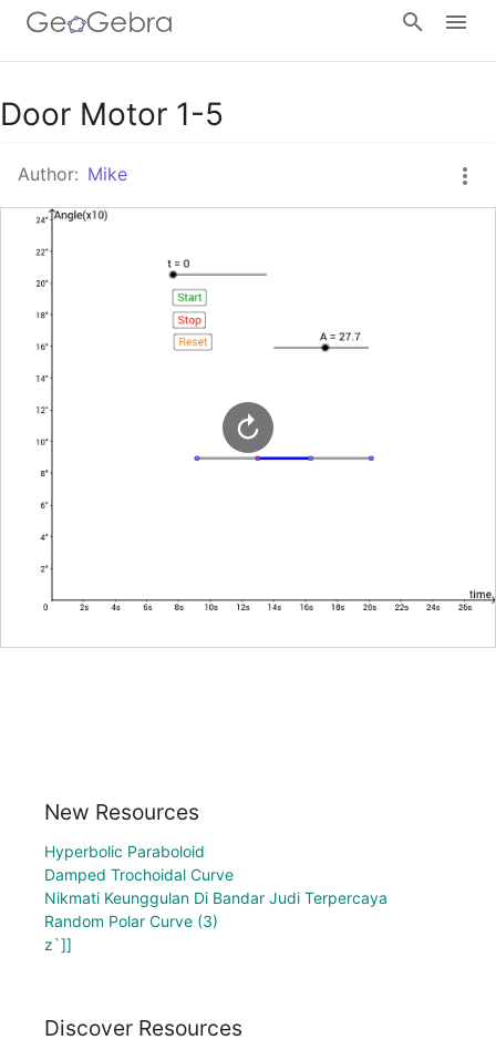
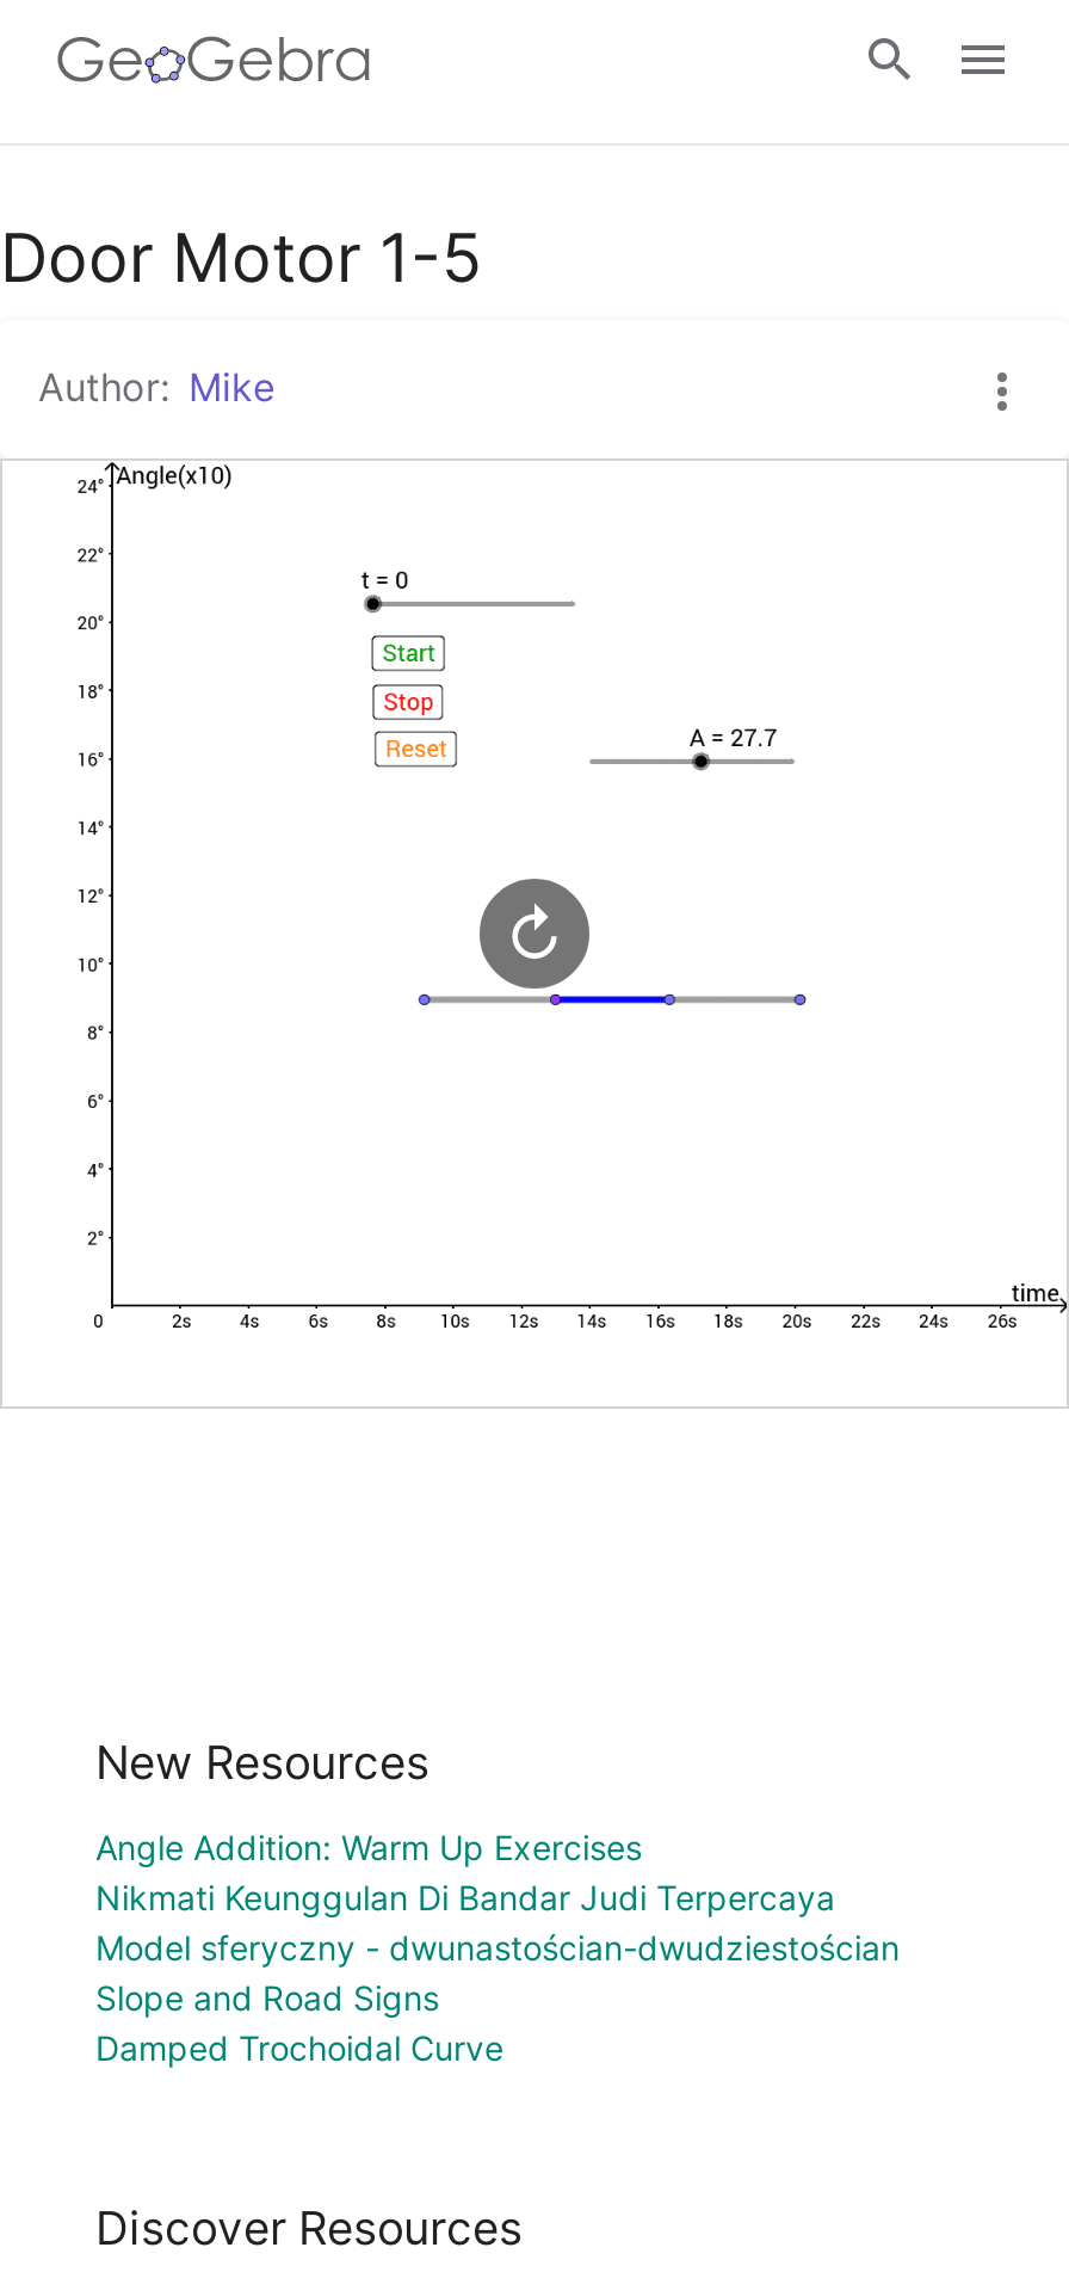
[44,842,205,860] Hyperbolic Paraboloid -> [95,1826,900,2017] Angle Addition: Warm Up Exercises | Model sferyczny - dwunastościan-dwudziestościan | Slope and Road Signs
moved [44,865,234,884] -> [95,2027,503,2067]: Damped Trochoidal Curve
moved [44,888,387,907] -> [95,1876,835,1917]: Nikmati Keunggulan Di Bandar Judi Terpercaya
[44,911,218,953] Random Polar Curve (3) | z`]] -> none

